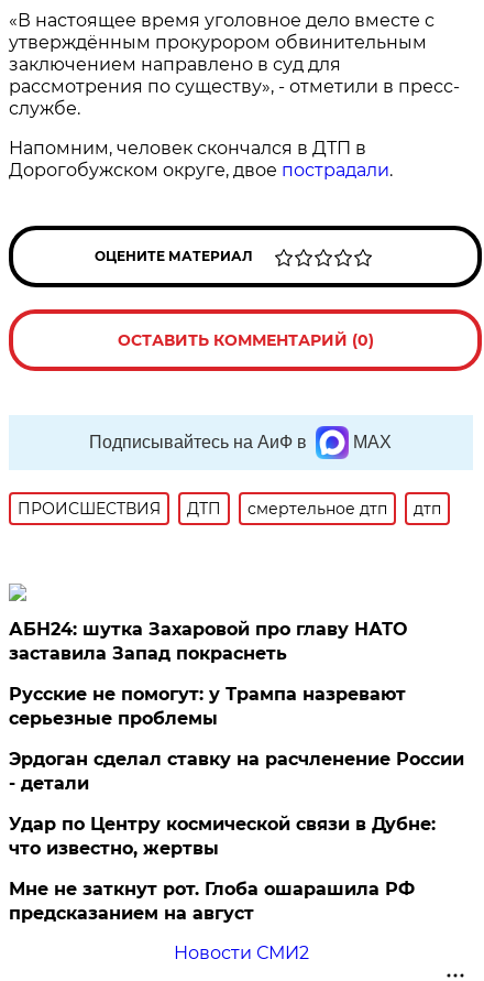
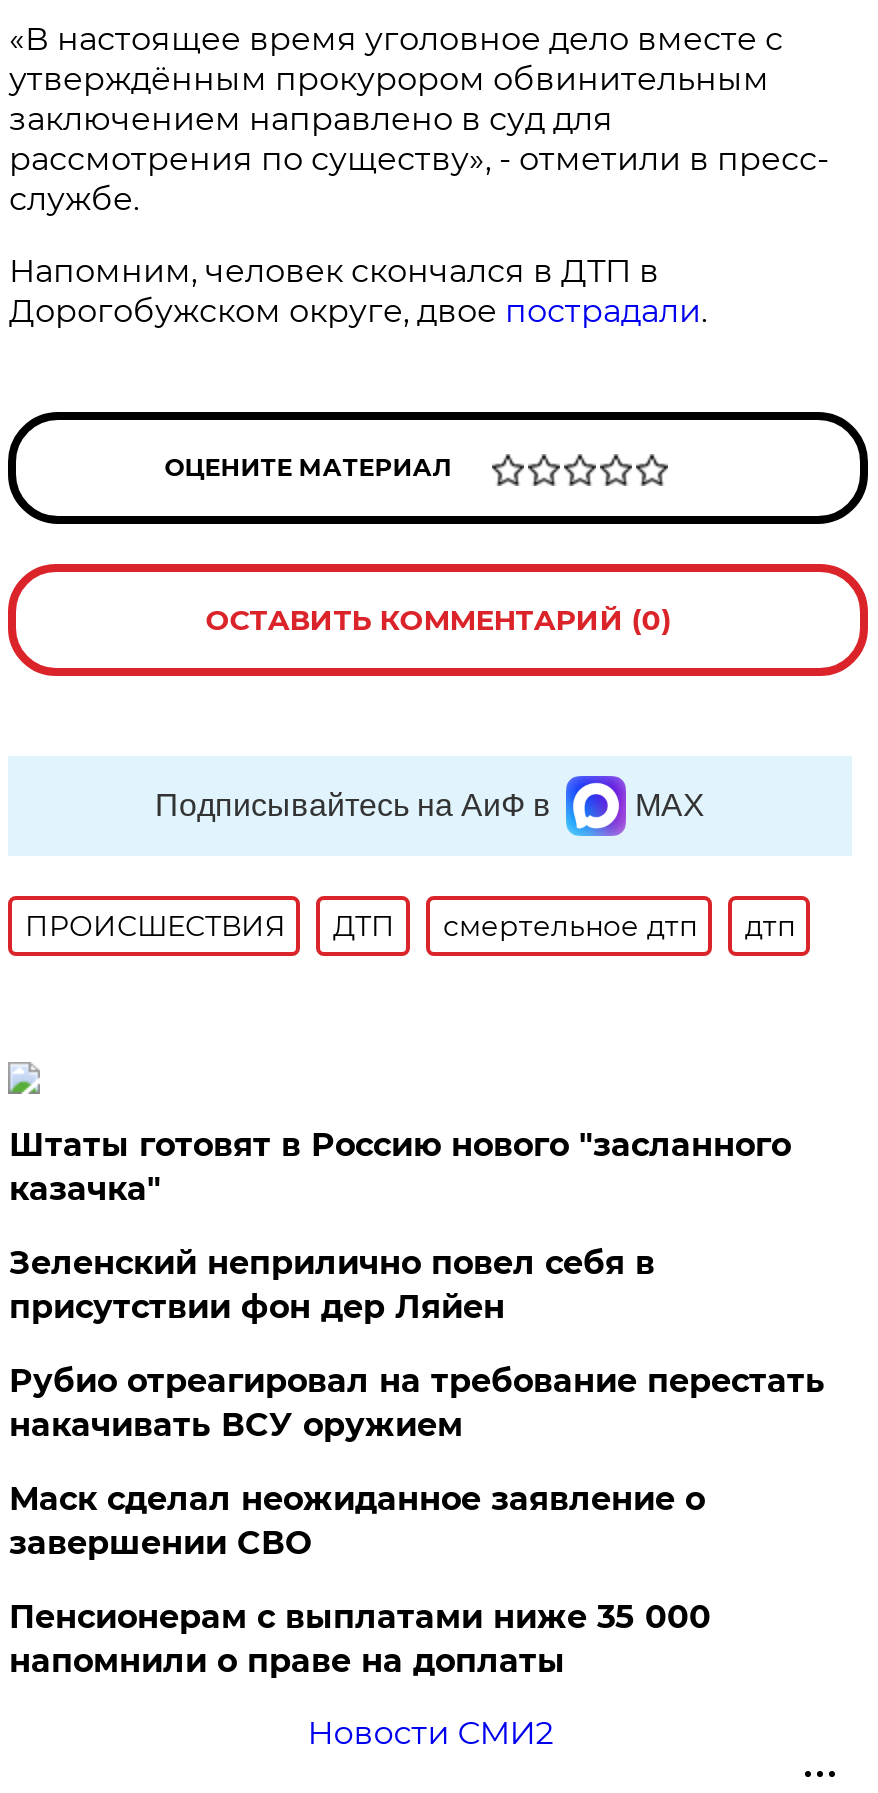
[9,619,407,664] АБН24: шутка Захаровой про главу НАТО | заставила Запад покраснеть -> [9,1126,791,1208] Штаты готовят в Россию нового "засланного | казачка"
[9,684,406,729] Русские не помогут: у Трампа назревают | серьезные проблемы -> [9,1244,655,1326] Зеленский неприлично повел cебя в | присутствии фон дер Ляйен
[9,749,465,794] Эрдоган сделал ставку на расчленение России | - детали -> [9,1362,825,1444] Рубио отреагировал на требование перестать | накачивать ВСУ оружием
[9,814,436,859] Удар по Центру космической связи в Дубне: | что известно, жертвы -> [9,1480,705,1562] Маск сделал неожиданное заявление о | завершении СВО
[9,879,415,924] Мне не заткнут рот. Глоба ошарашила РФ | предсказанием на август -> [9,1598,711,1680] Пенсионерам с выплатами ниже 35 000 | напомнили о праве на доплаты

